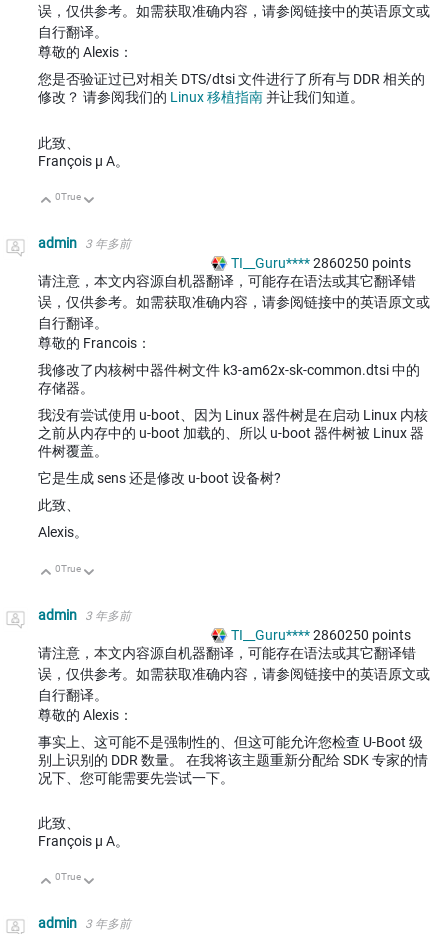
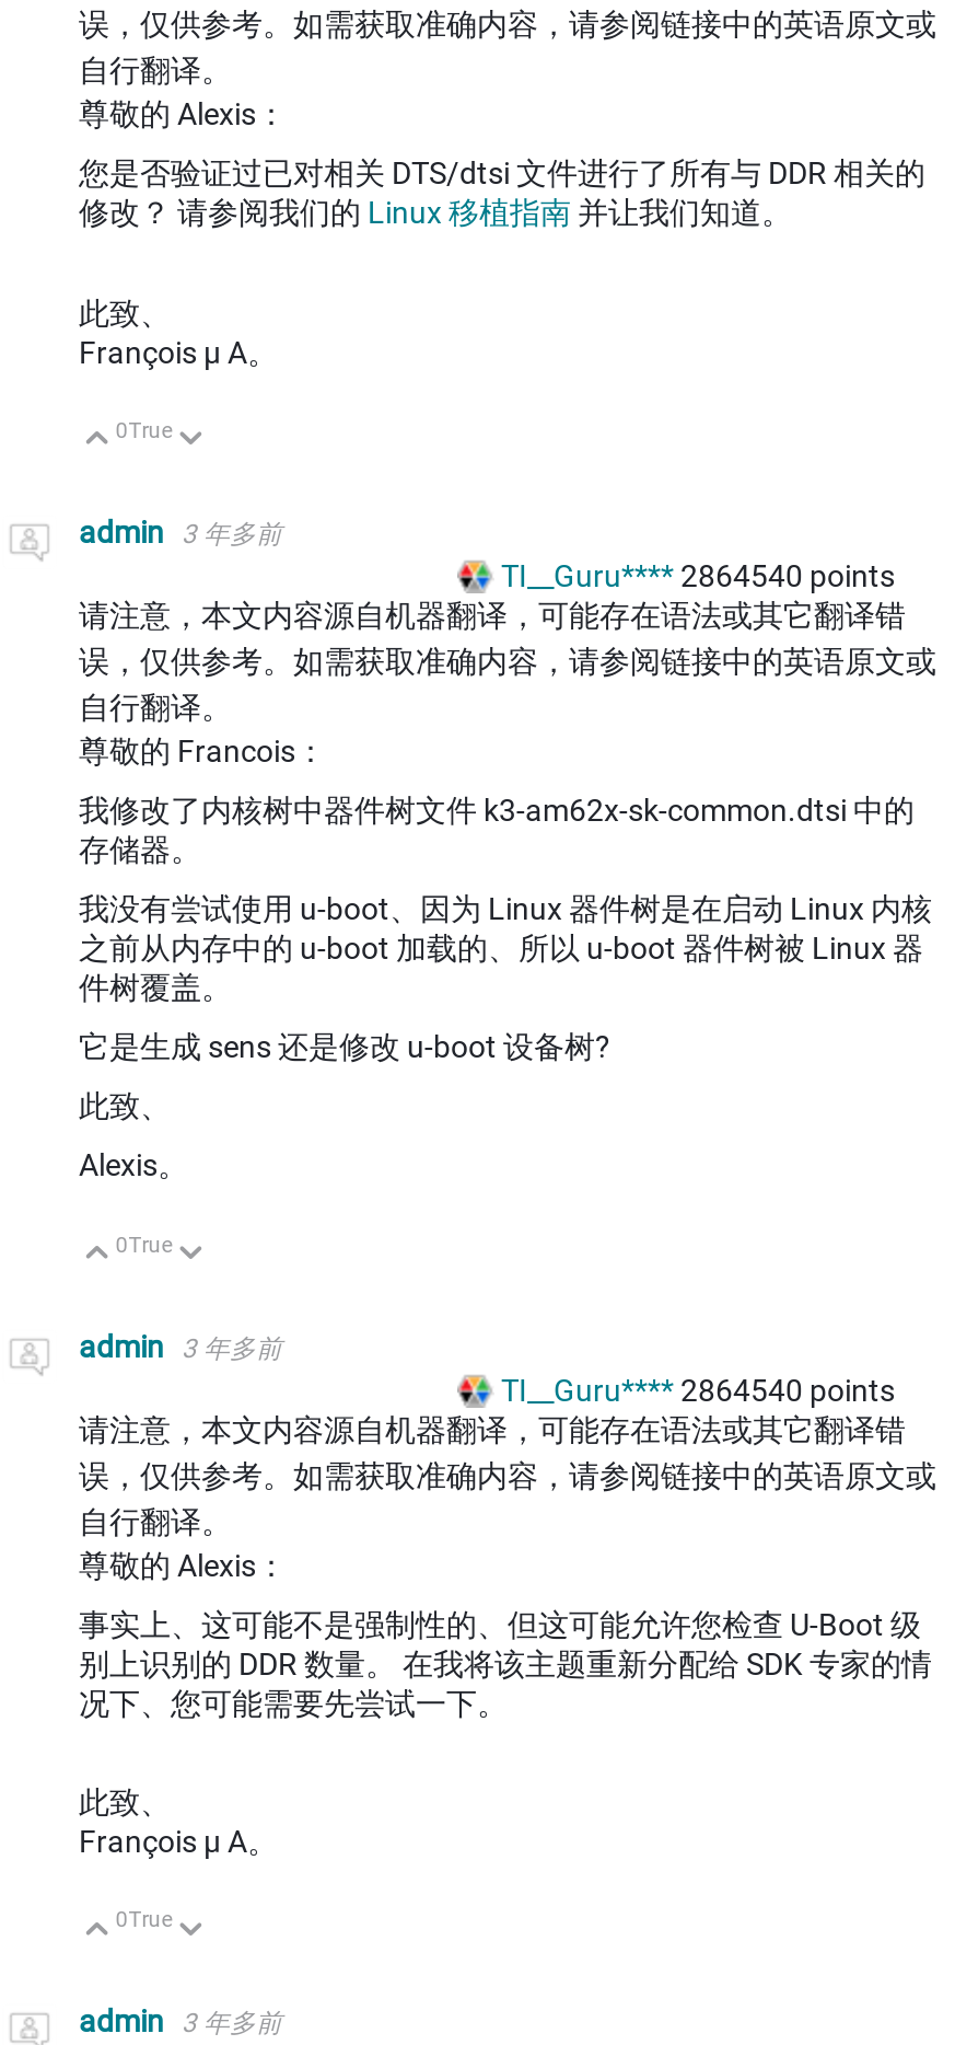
[231,255,411,271] TI__Guru**** 2860250 points -> [501,558,895,593] TI__Guru**** 2864540 points
[231,627,411,643] TI__Guru**** 2860250 points -> [501,1372,895,1407] TI__Guru**** 2864540 points

